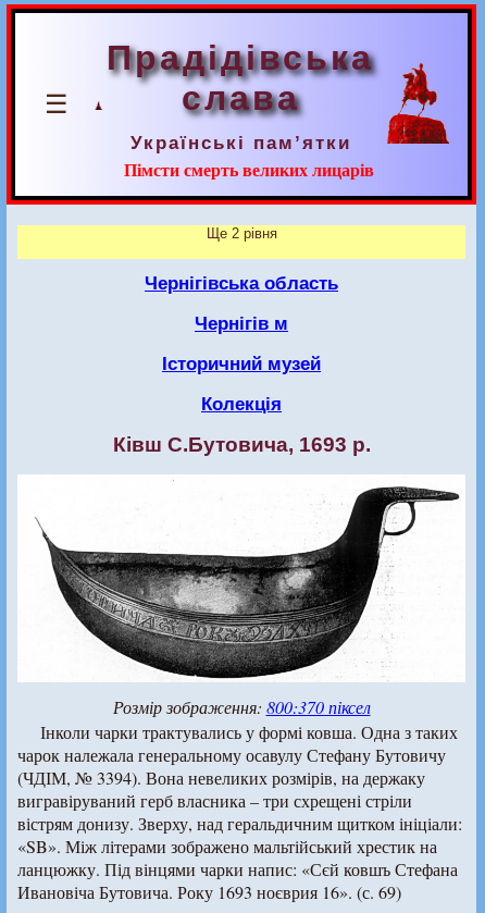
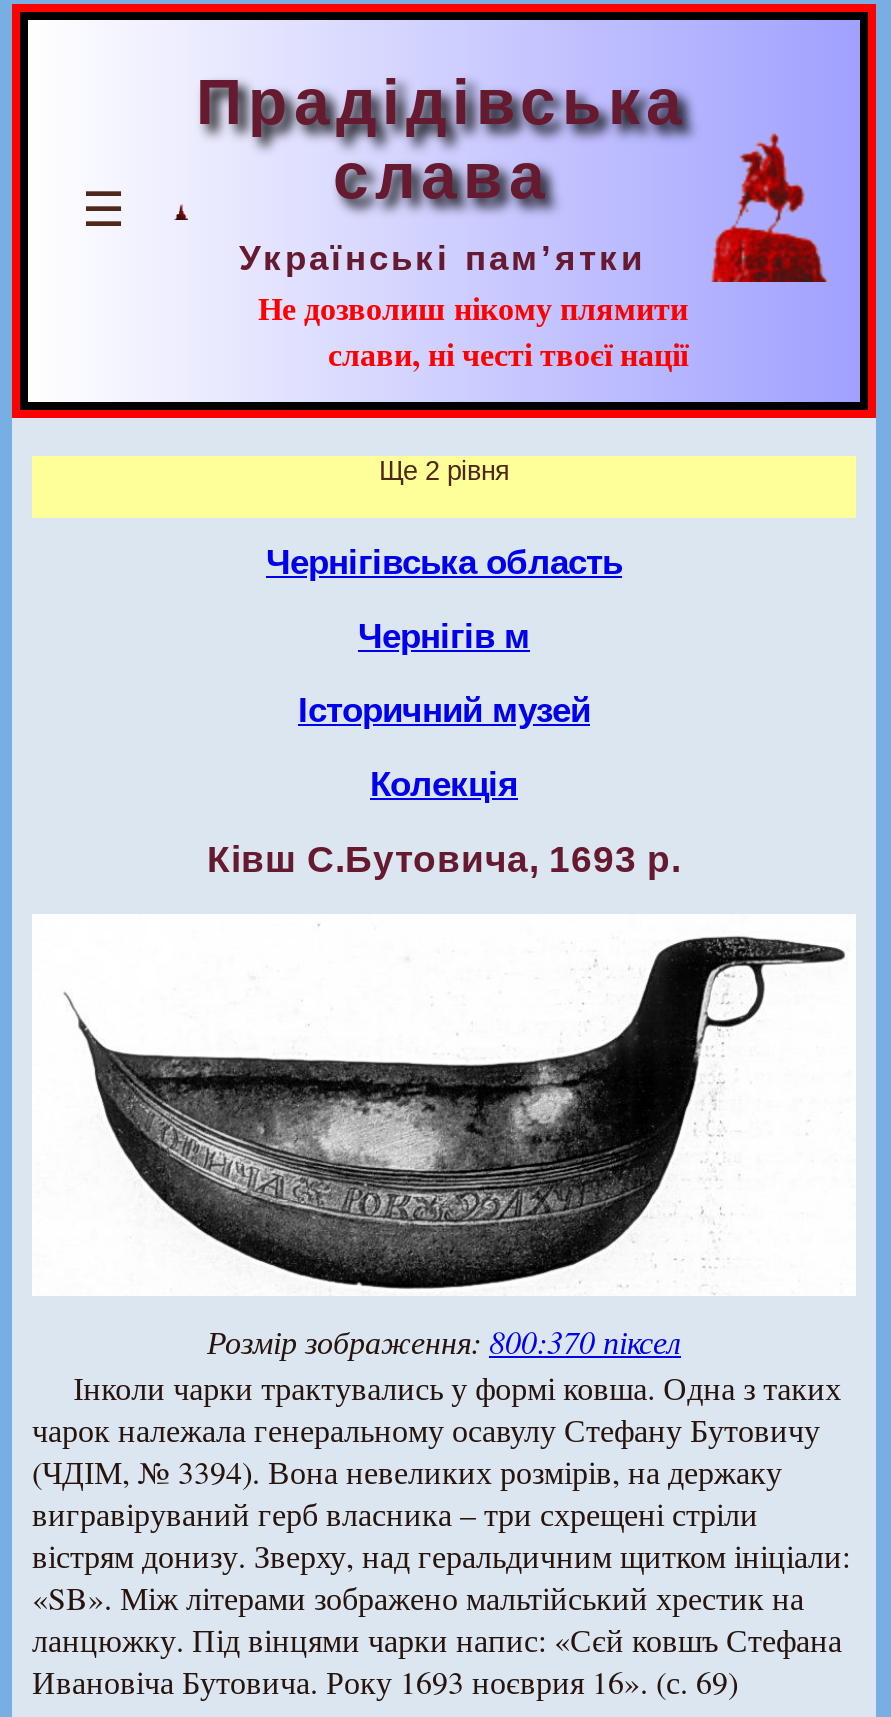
[124,157,374,182] Пімсти смерть великих лицарів -> [258,284,688,376] Не дозволиш нікому плямити | слави, ні честі твоєї нації

